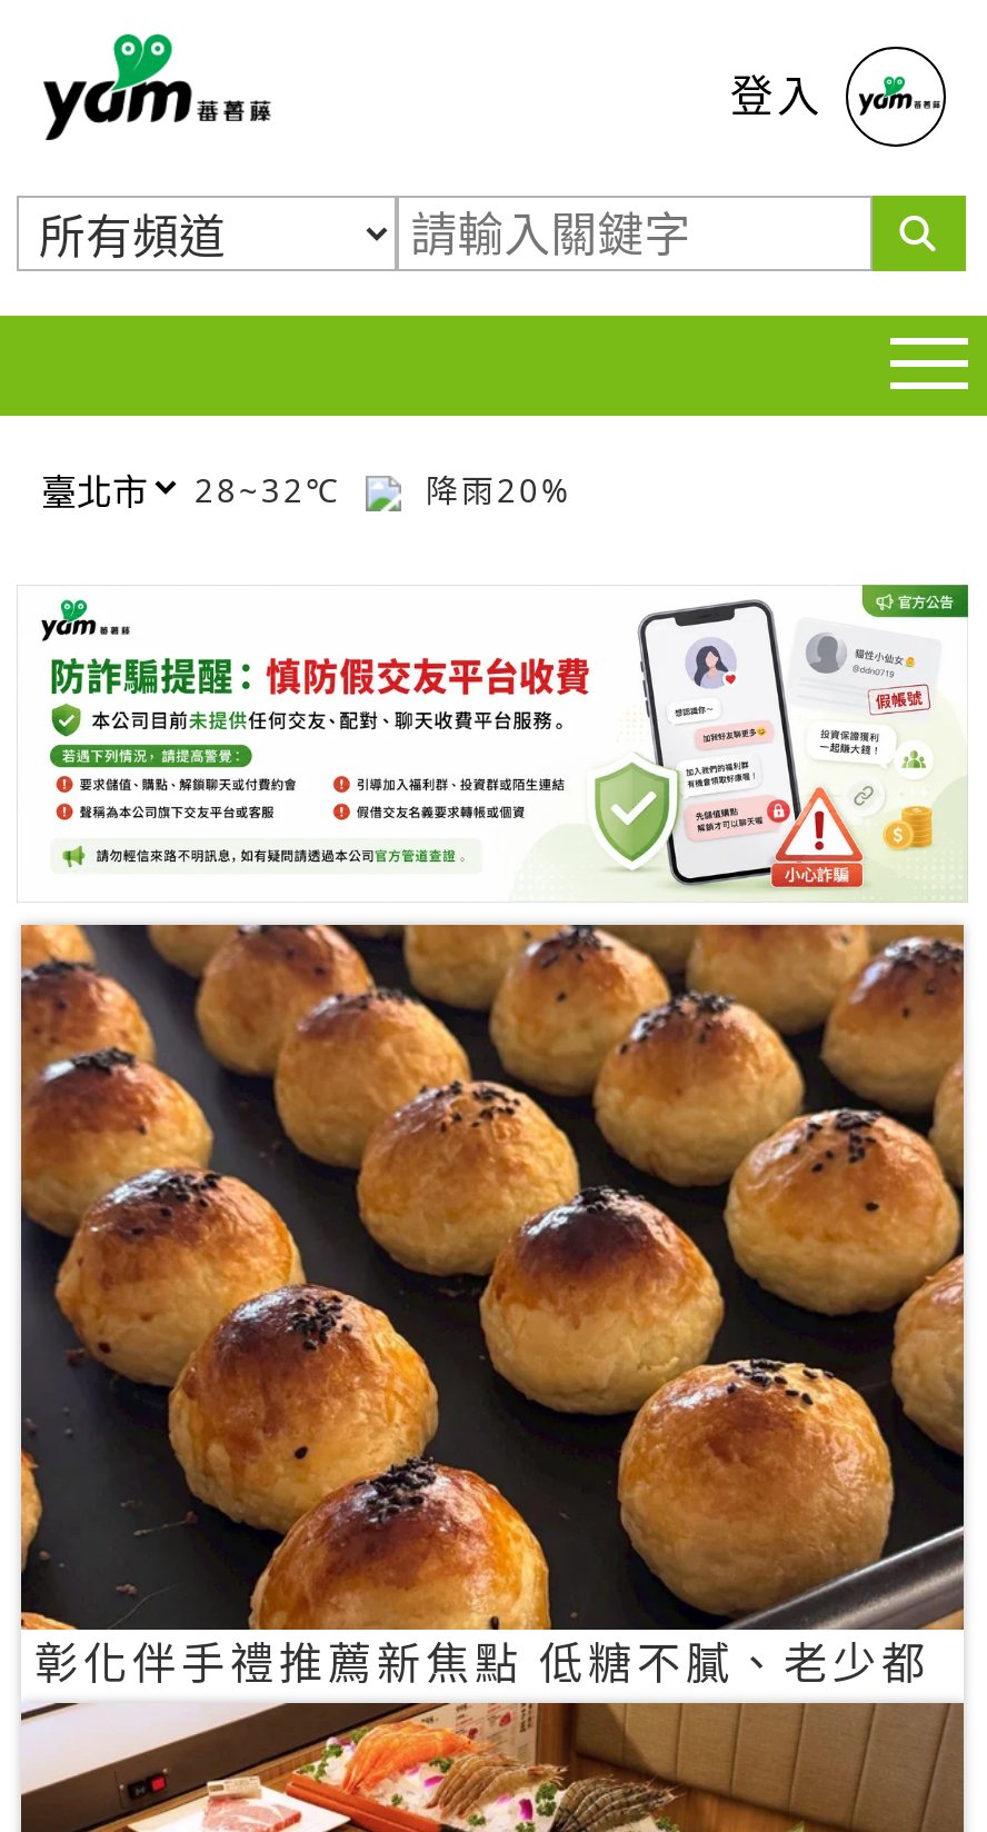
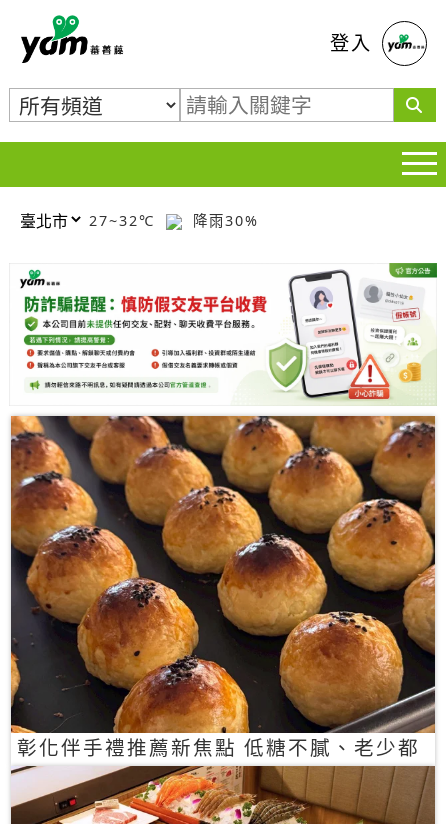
[195,468,355,510] 28~32℃ -> [89,210,161,229] 27~32℃
[412,468,572,510] 降雨20% -> [187,210,259,229] 降雨30%

